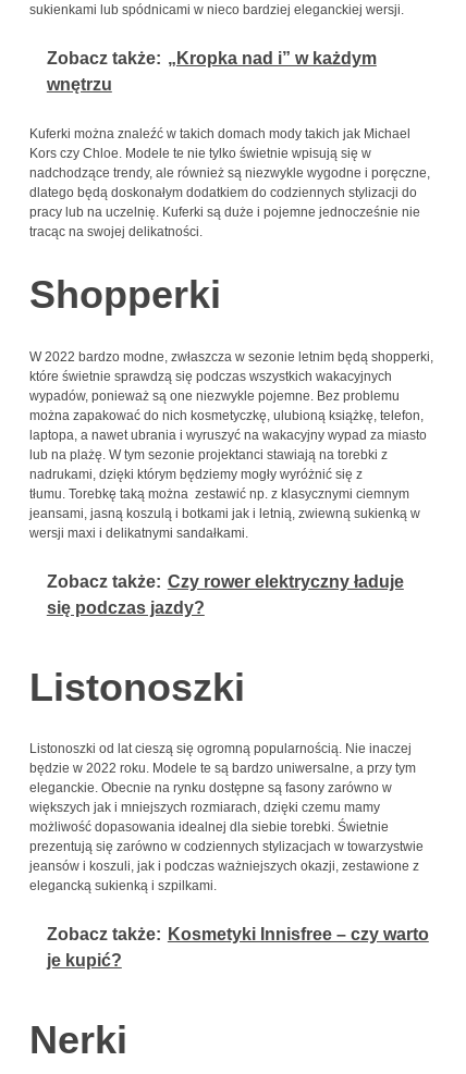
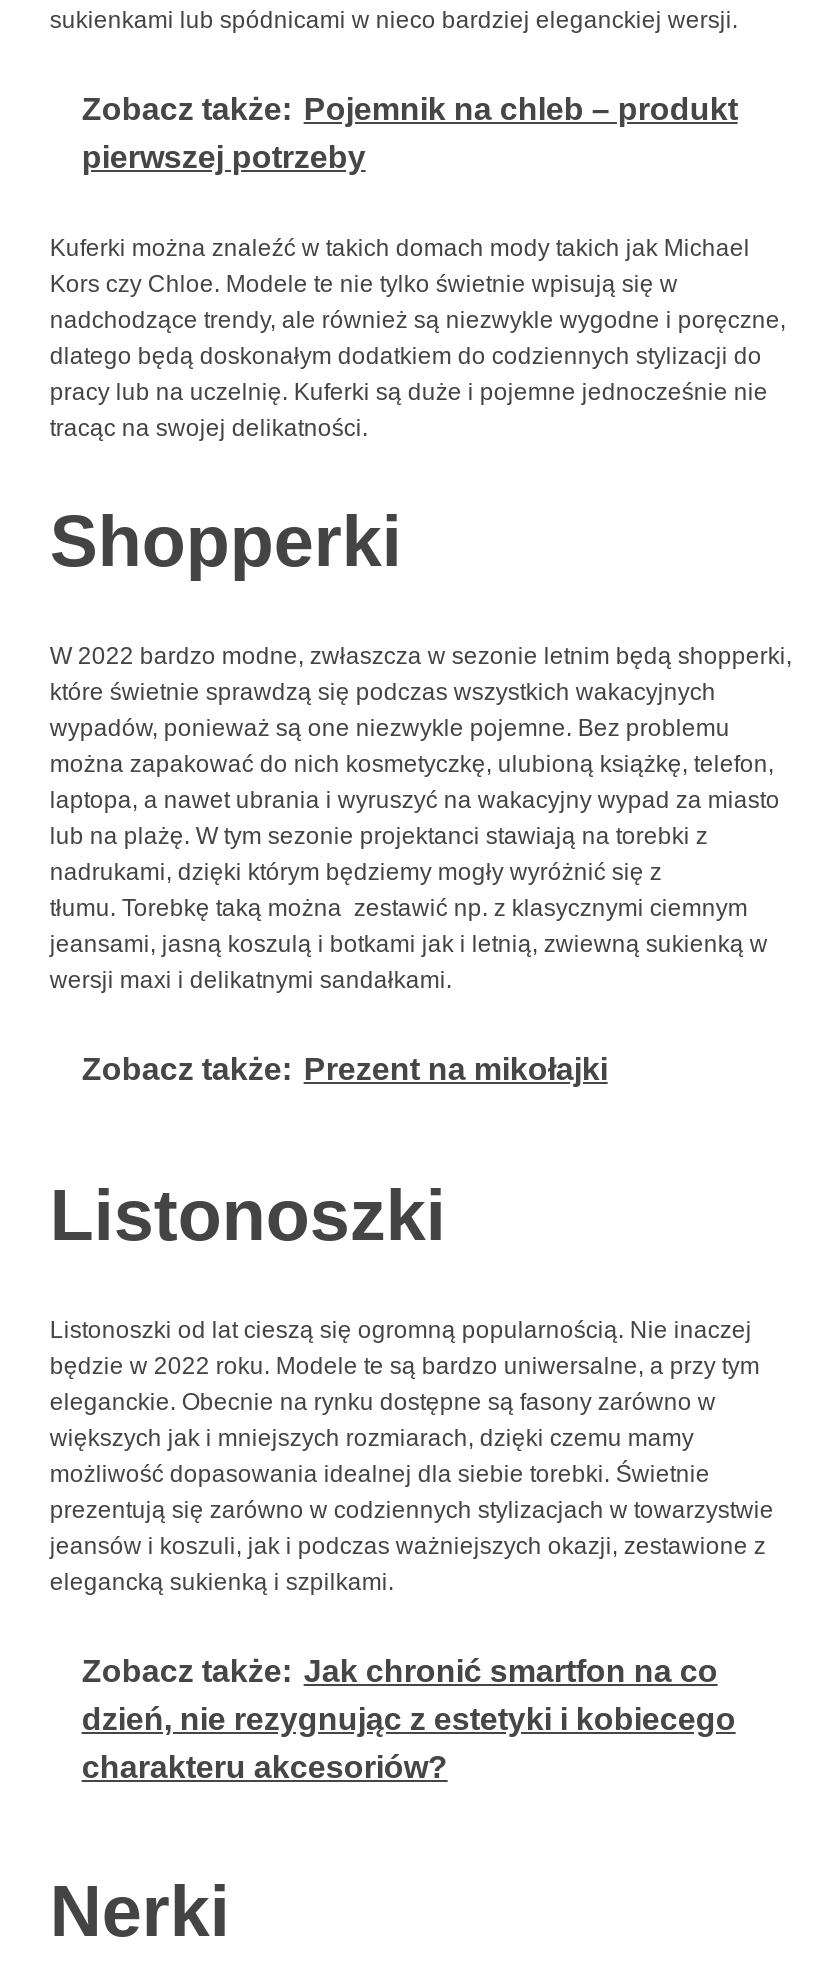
[47,49,377,94] Zobacz także: „Kropka nad i” w każdym | wnętrzu -> [82,91,738,173] Zobacz także: Pojemnik na chleb – produkt | pierwszej potrzeby
[47,572,404,617] Zobacz także: Czy rower elektryczny ładuje | się podczas jazdy? -> [82,1052,608,1086] Zobacz także: Prezent na mikołajki
moved [29,665,423,894] -> [50,1173,774,1595]: Listonoszki | Listonoszki od lat cieszą się ogromną popularnością. Nie inaczej | będzie w 2022 roku. Modele te są bardzo uniwersalne, a przy tym | ... | jeansów i koszuli, jak i podczas ważniejszych okazji, zestawione z | elegancką sukienką i szpilkami.
[47,925,429,970] Zobacz także: Kosmetyki Innisfree – czy warto | je kupić? -> [82,1653,736,1783] Zobacz także: Jak chronić smartfon na co | dzień, nie rezygnując z estetyki i kobiecego | charakteru akcesoriów?

